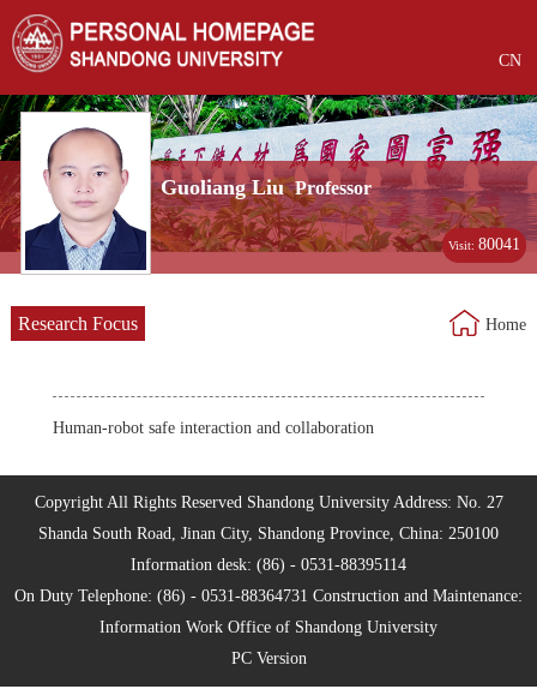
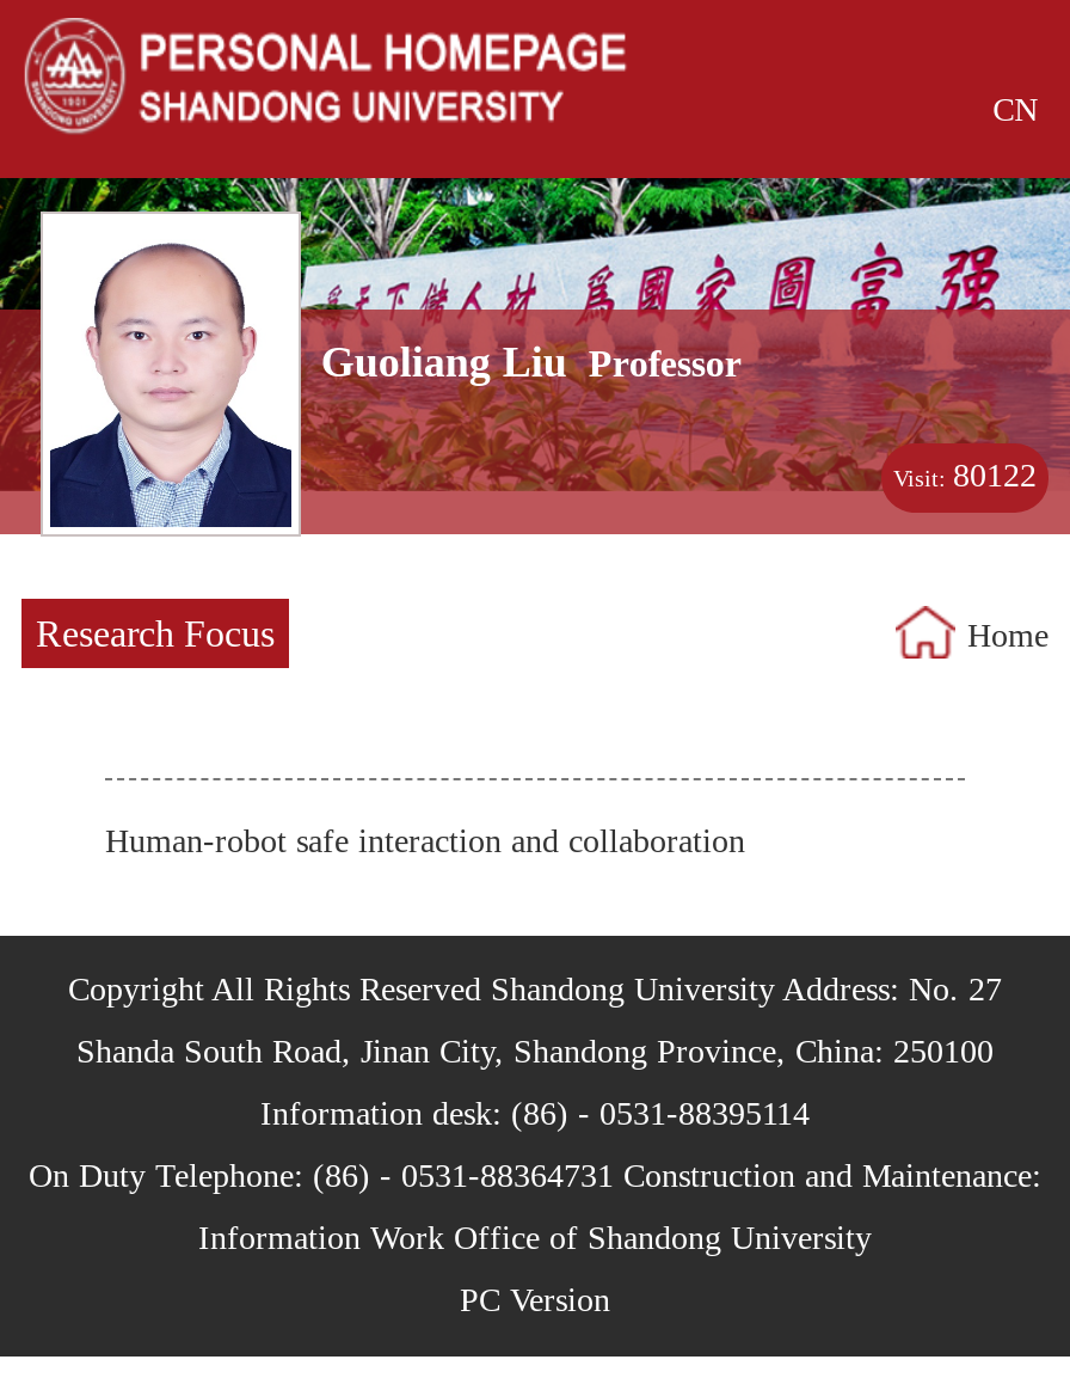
[448,235,520,253] Visit: 80041 -> [893,458,1037,494] Visit: 80122

